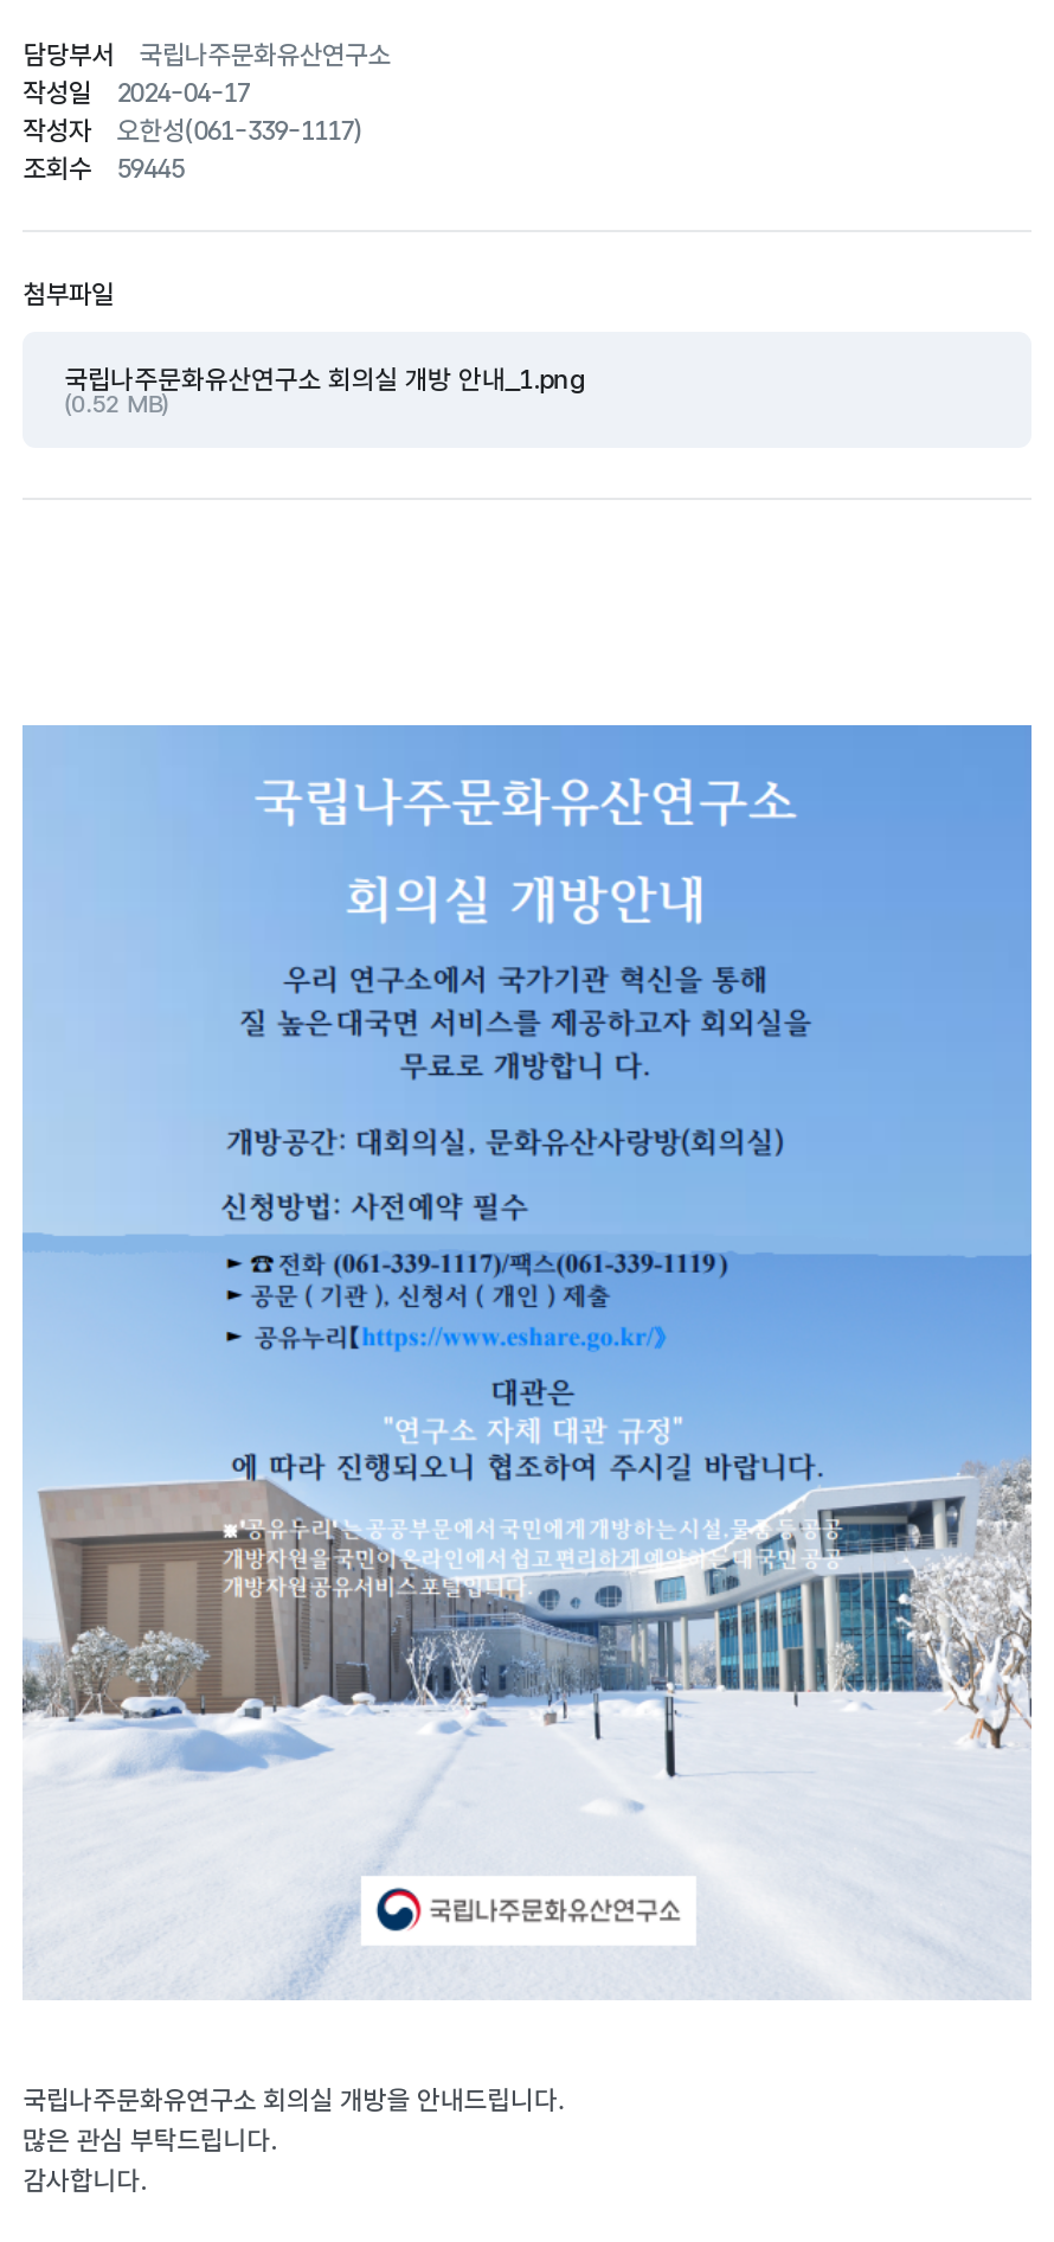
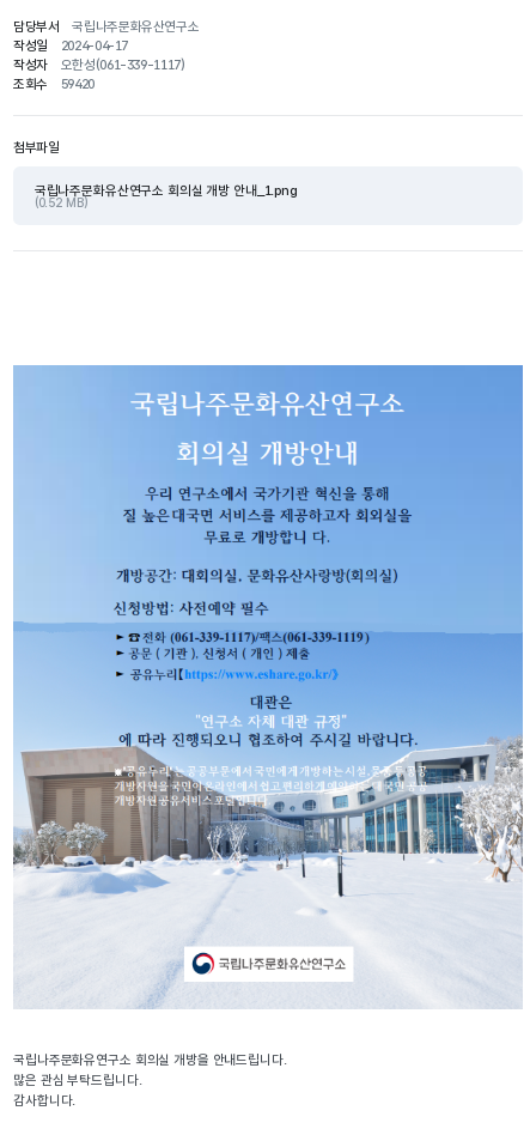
[23,152,183,186] 조회수 59445 -> [13,76,94,93] 조회수 59420

